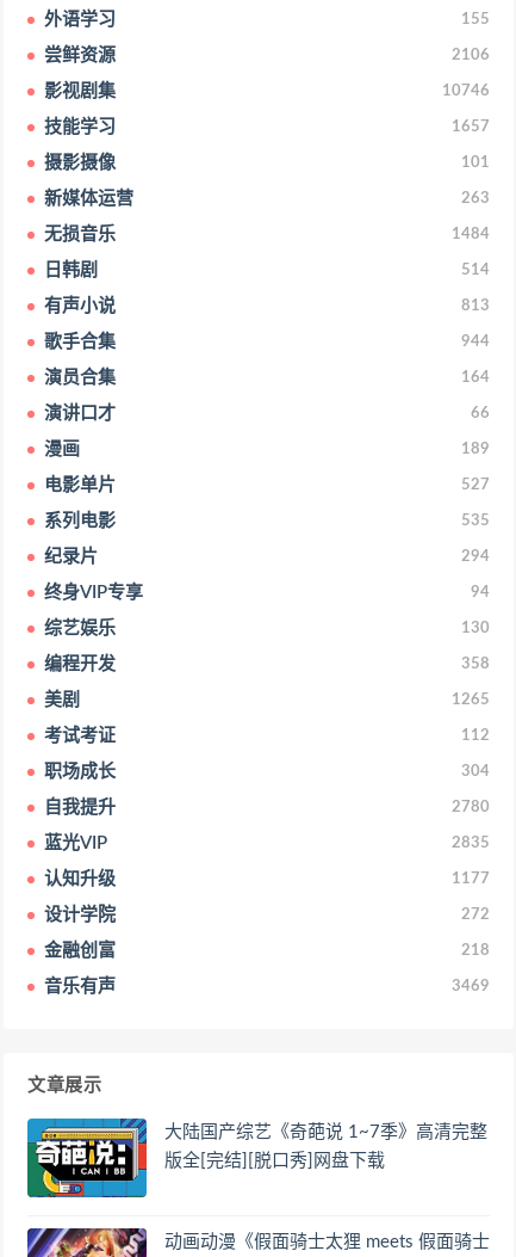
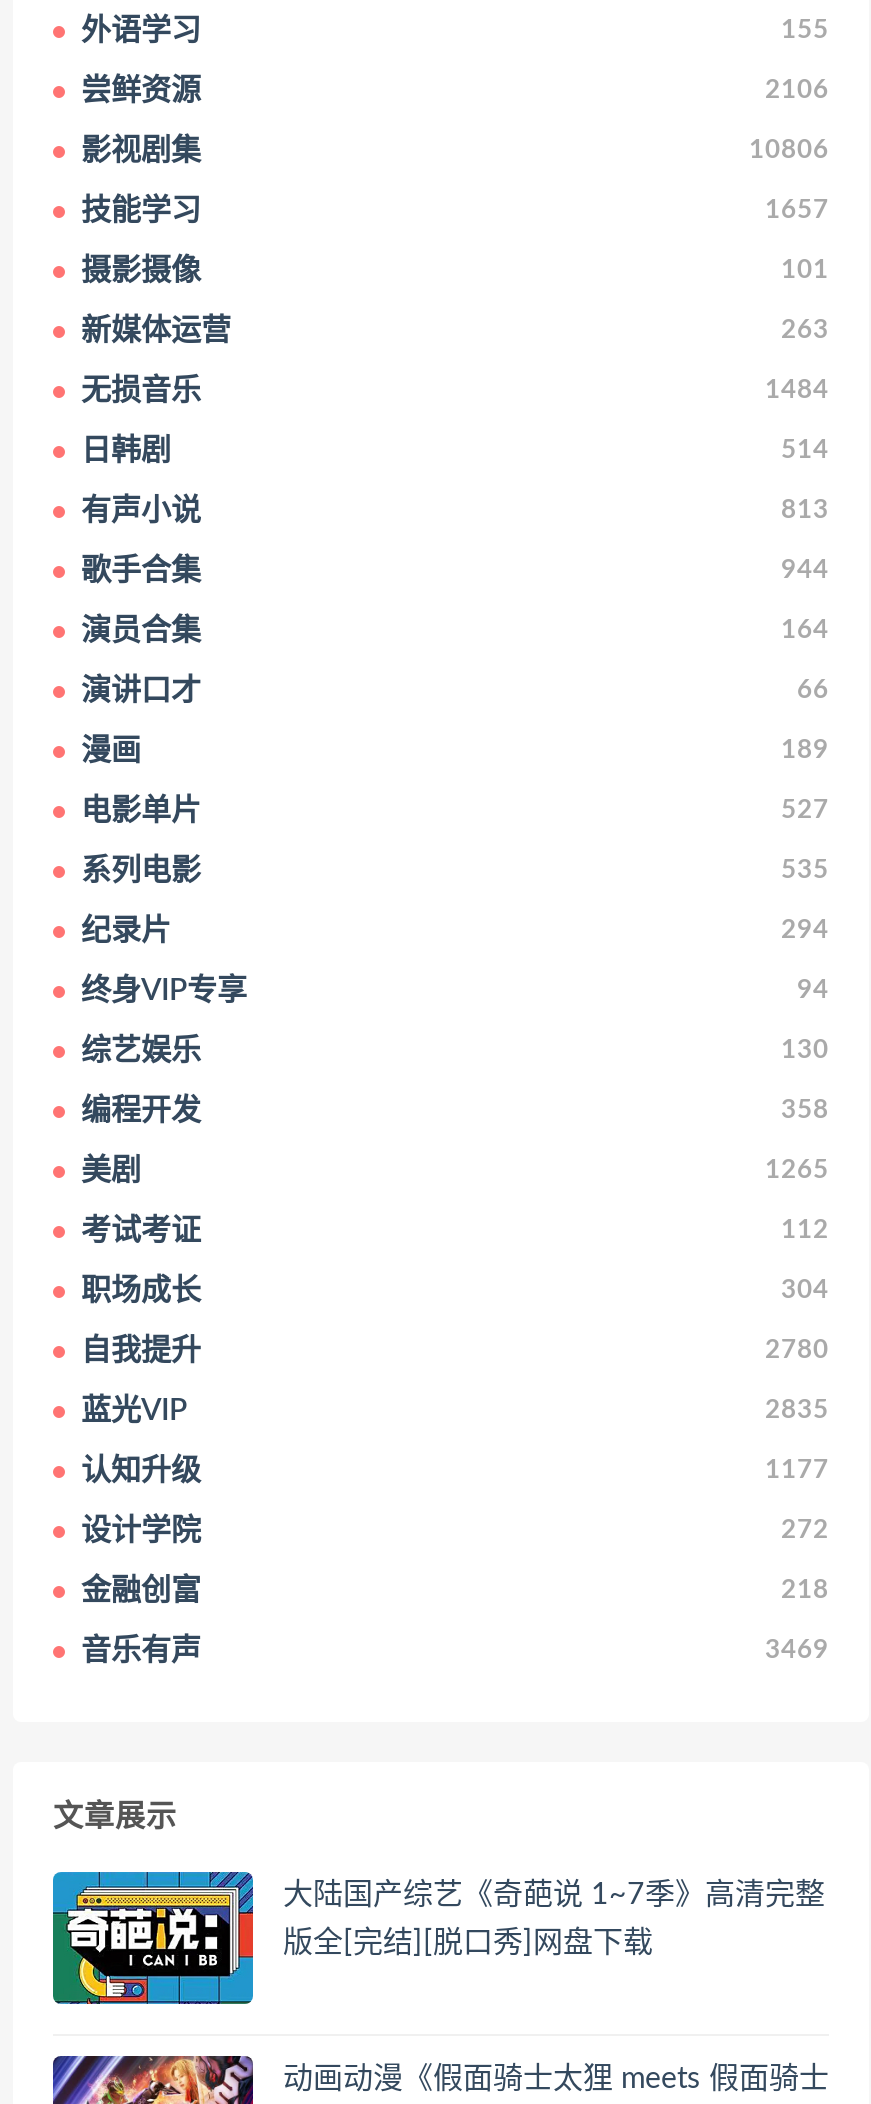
[442,83,490,99] 10746 -> [749,138,829,164] 10806

